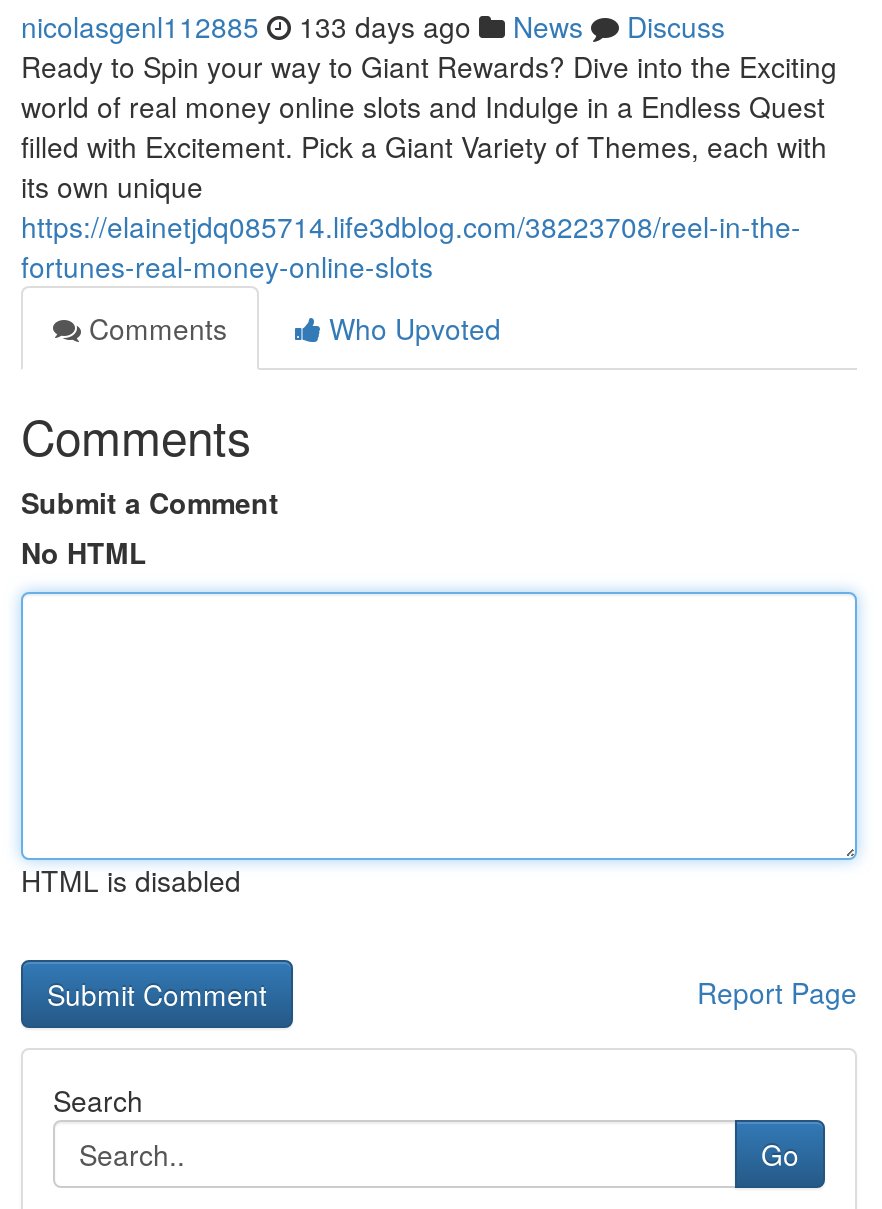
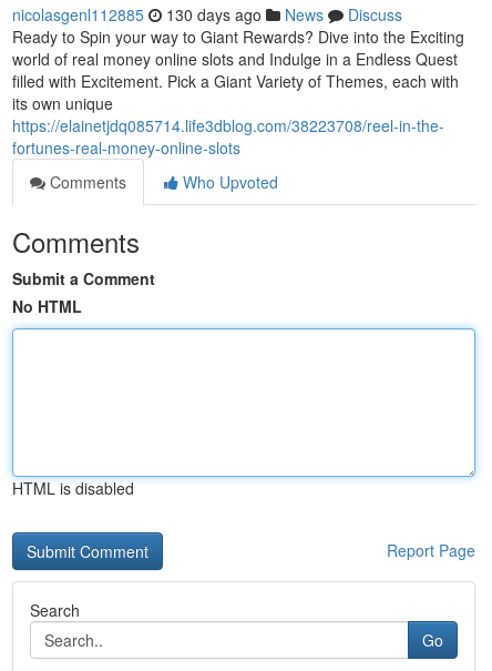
[21,6,725,46] nicolasgenl112885 133 days ago News Discuss -> [12,3,402,26] nicolasgenl112885 130 days ago News Discuss

